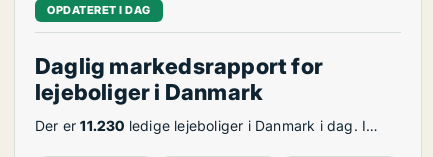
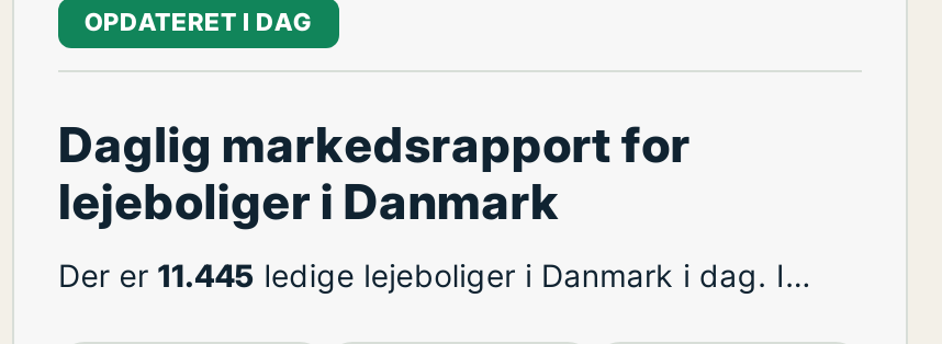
[35,117,366,134] Der er 11.230 ledige lejeboliger i Danmark i dag. I -> [58,256,785,294] Der er 11.445 ledige lejeboliger i Danmark i dag. I

